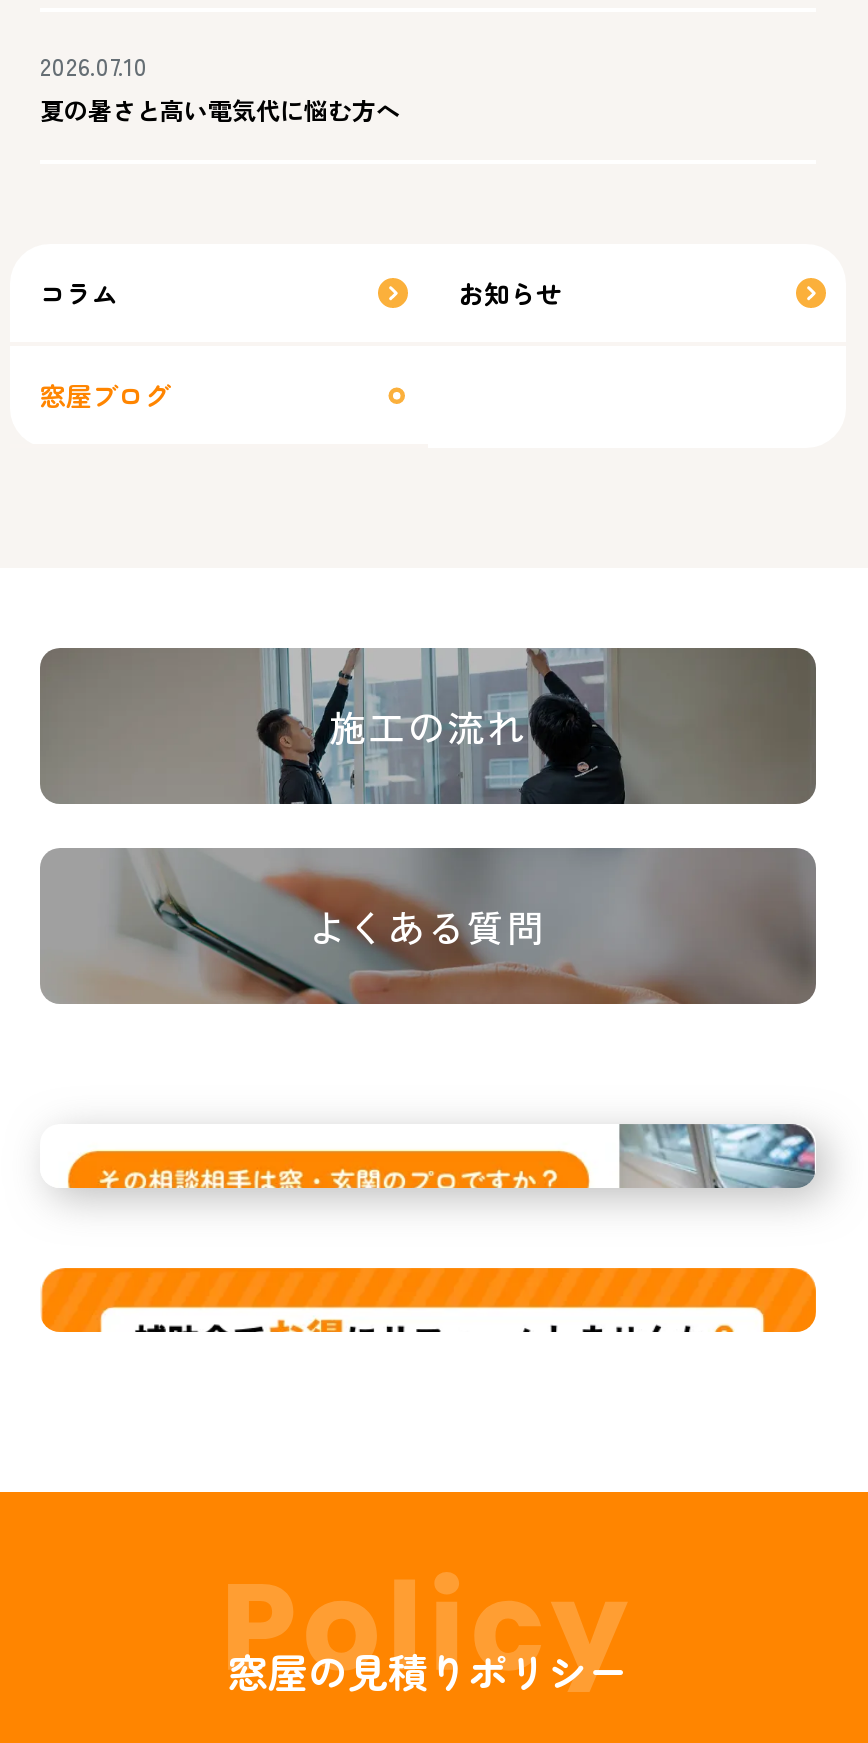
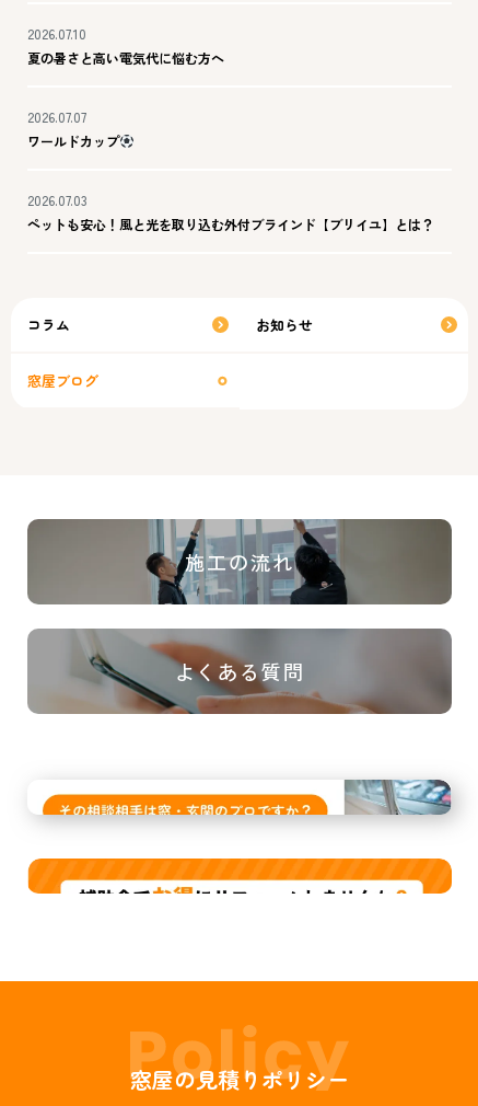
none -> [27,107,434,233] 2026.07.07 | ワールドカップ | 2026.07.03 | ペットも安心！風と光を取り込む外付ブラインド【ブリイユ】とは？

